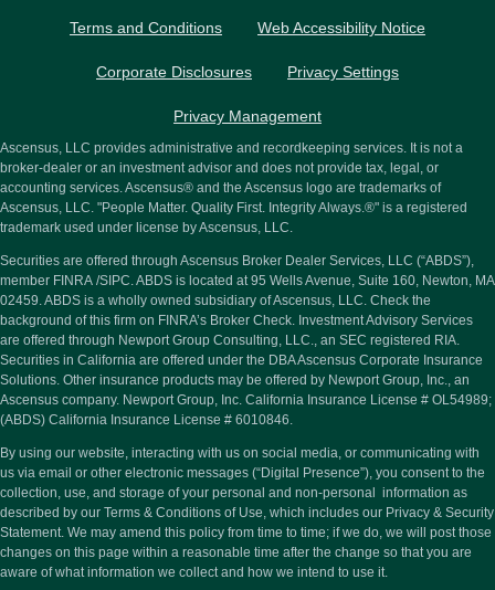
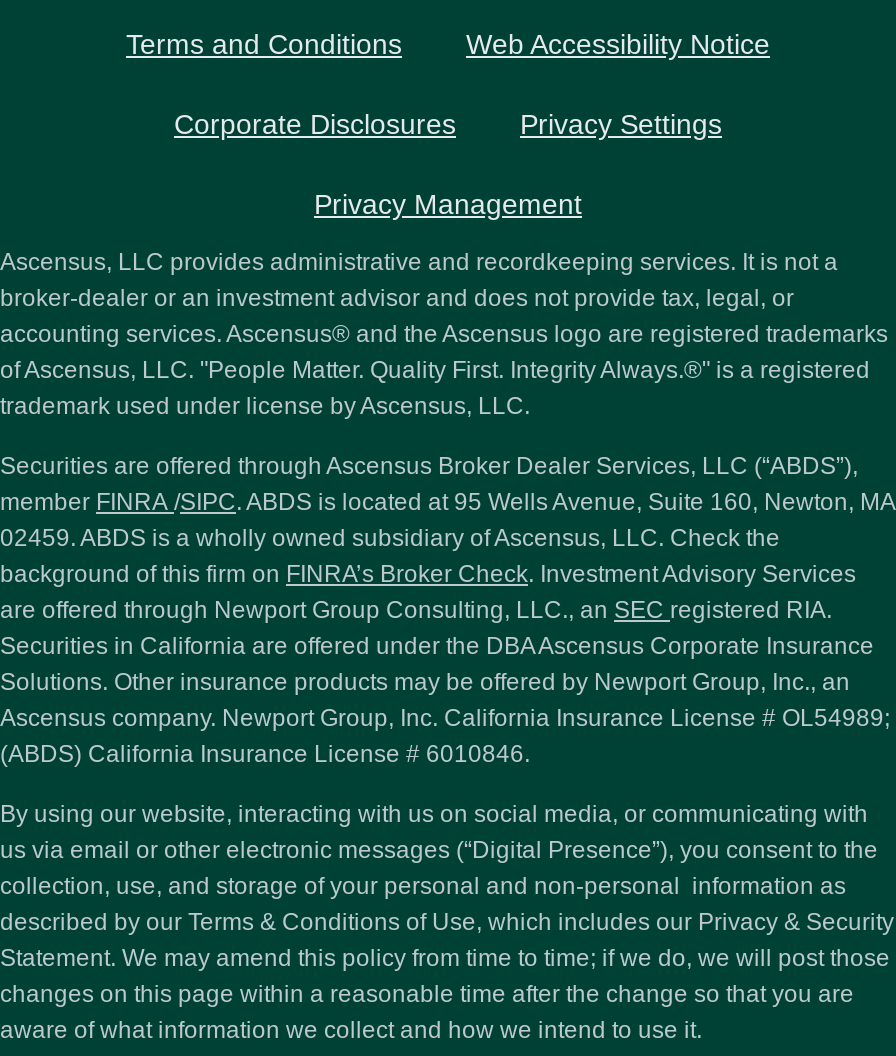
[0,180,467,215] accounting services. Ascensus® and the Ascensus logo are trademarks of | Ascensus, LLC. "People Matter. Quality First. Integrity Always.®" is a registered -> [0,320,888,384] accounting services. Ascensus® and the Ascensus logo are registered trademarks | of Ascensus, LLC. "People Matter. Quality First. Integrity Always.®" is a registered

